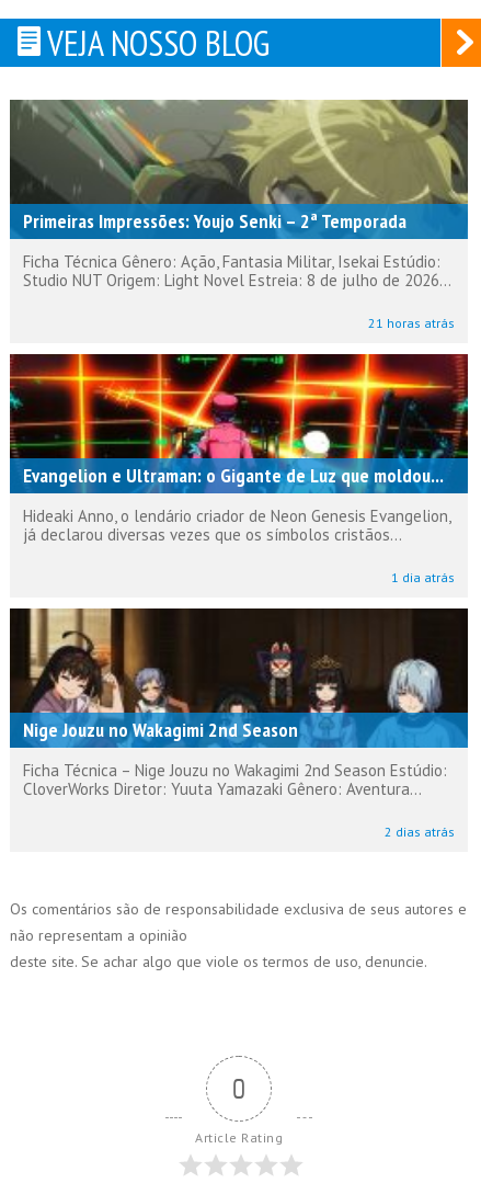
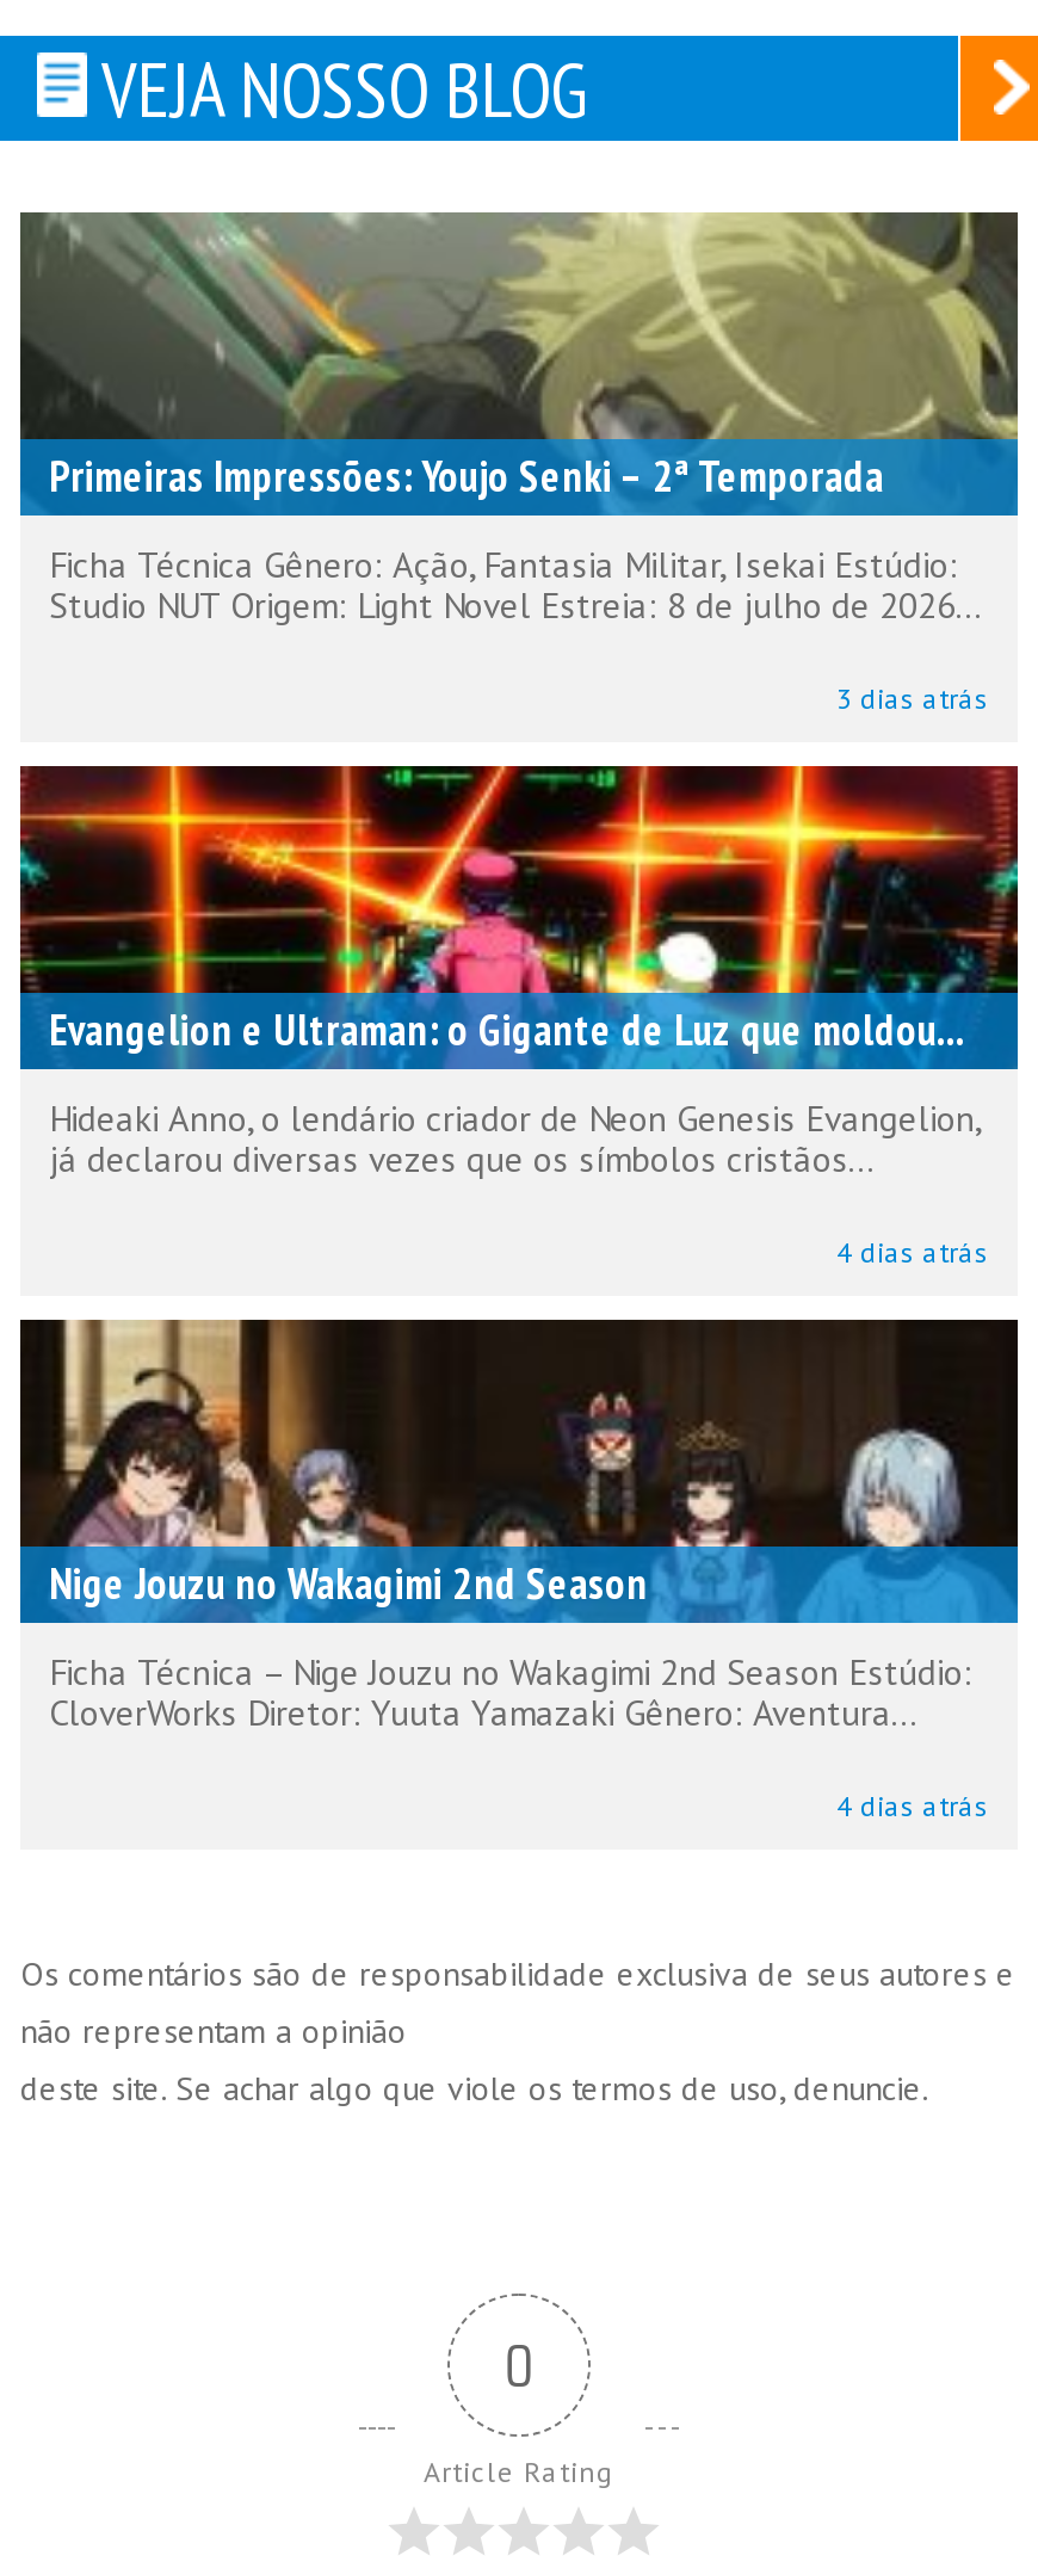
[368,314,455,331] 21 horas atrás -> [836,679,989,715] 3 dias atrás
[391,568,455,585] 1 dia atrás -> [836,1233,989,1268] 4 dias atrás
[385,823,455,839] 2 dias atrás -> [836,1786,989,1822] 4 dias atrás

